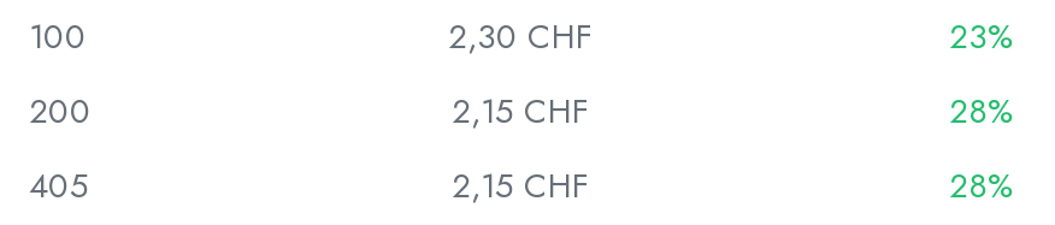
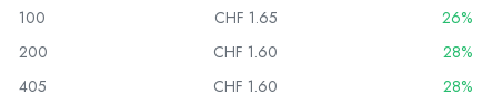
[448,14,1012,60] 2,30 CHF | 23% -> [214,8,472,29] CHF 1.65 | 26%
[452,89,589,135] 2,15 CHF -> [213,42,278,63] CHF 1.60
[452,164,589,209] 2,15 CHF -> [213,76,278,97] CHF 1.60

